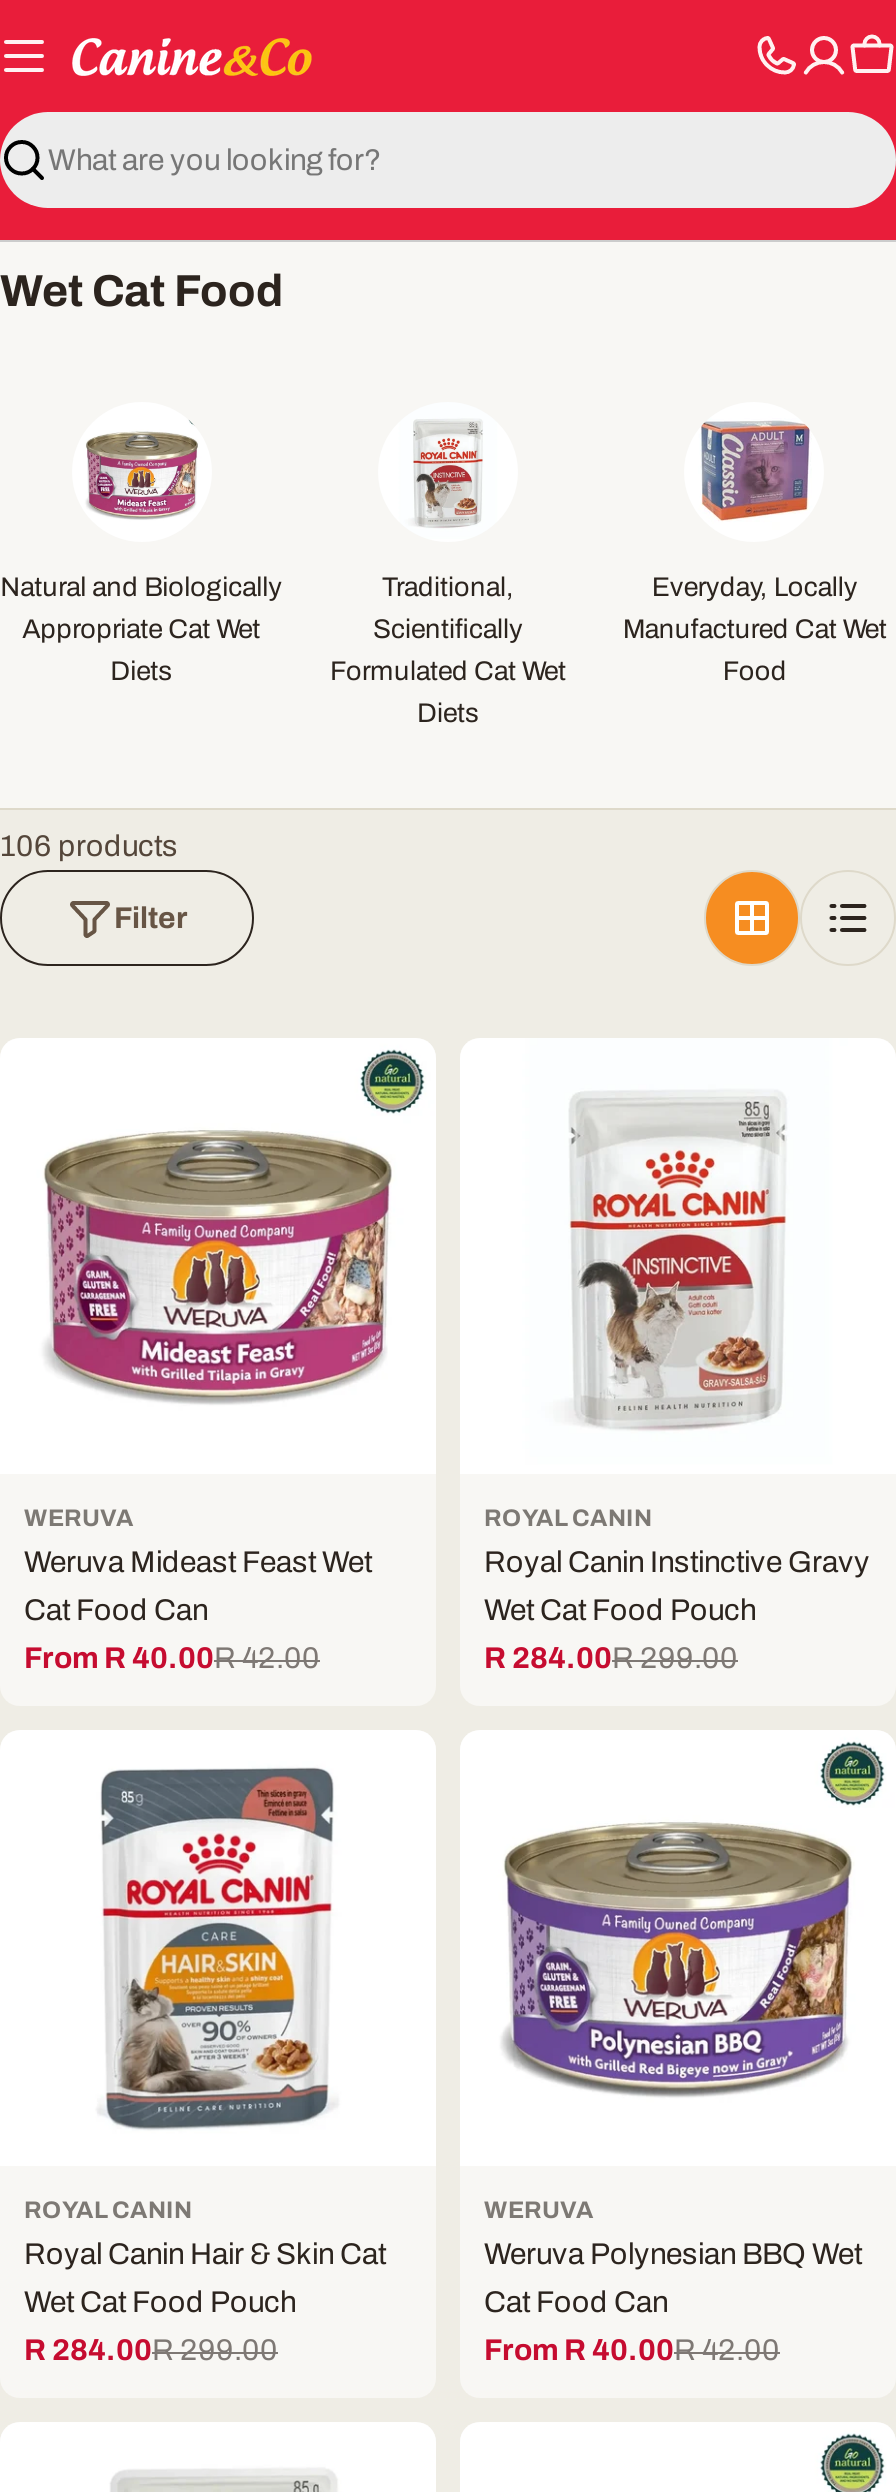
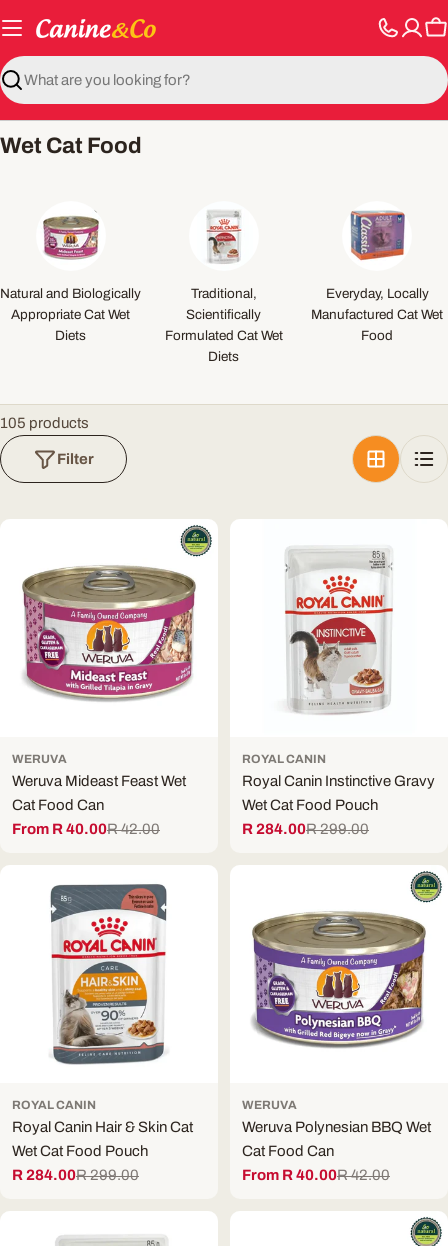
[0,830,178,862] 106 products -> [0,415,89,431] 105 products

